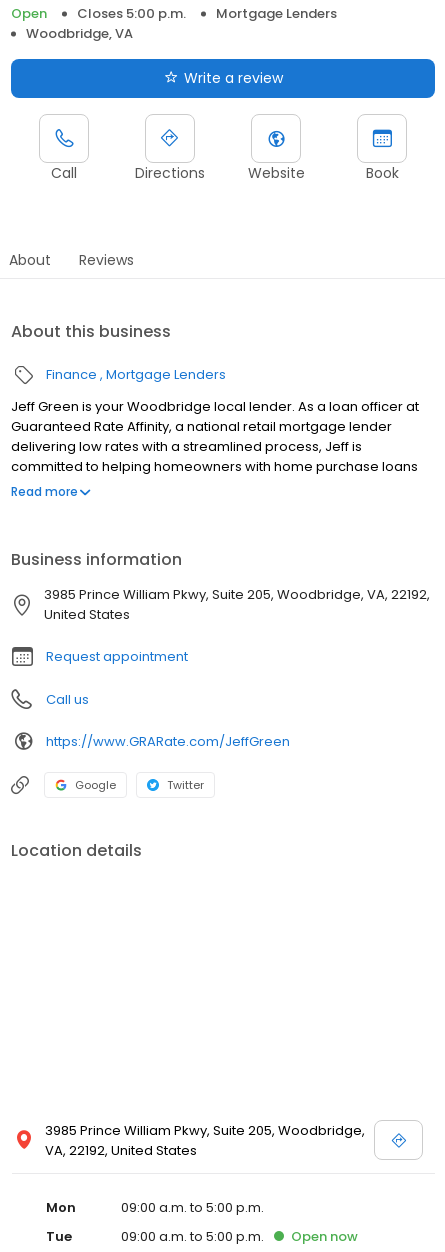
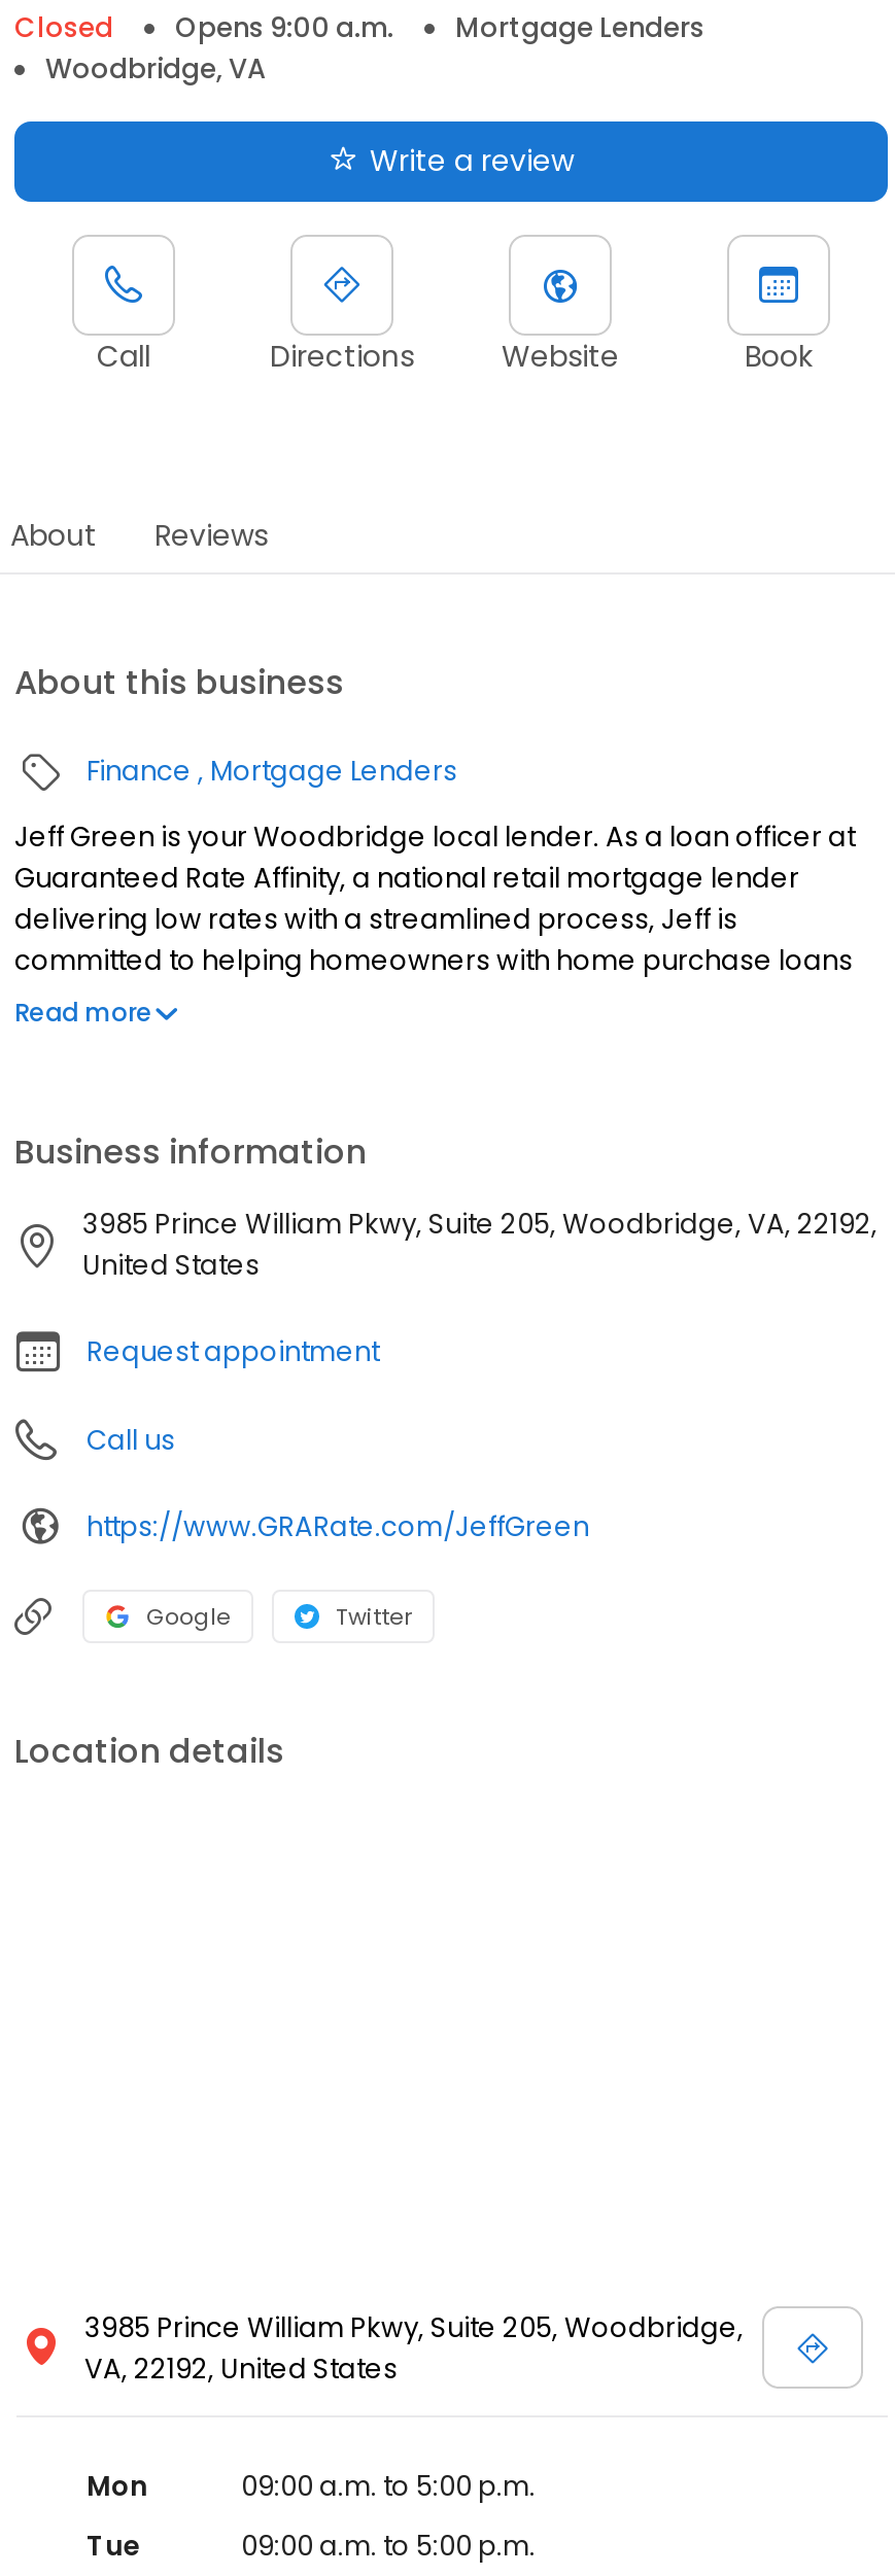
[11,4,186,23] Open | Closes 5:00 p.m. -> [14,8,393,47] Closed | Opens 9:00 a.m.
[291,1227,358,1246] Open now -> none

